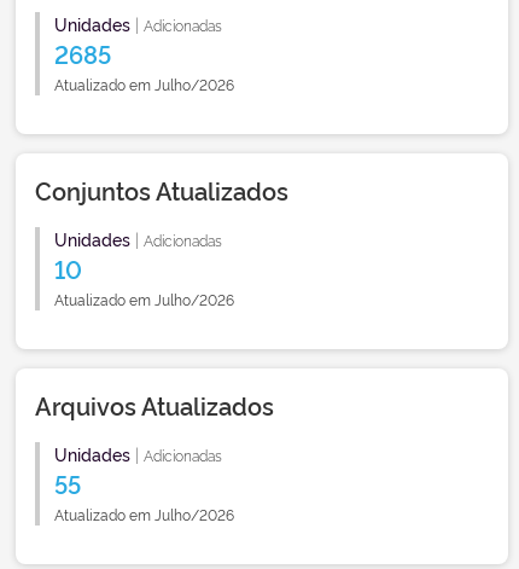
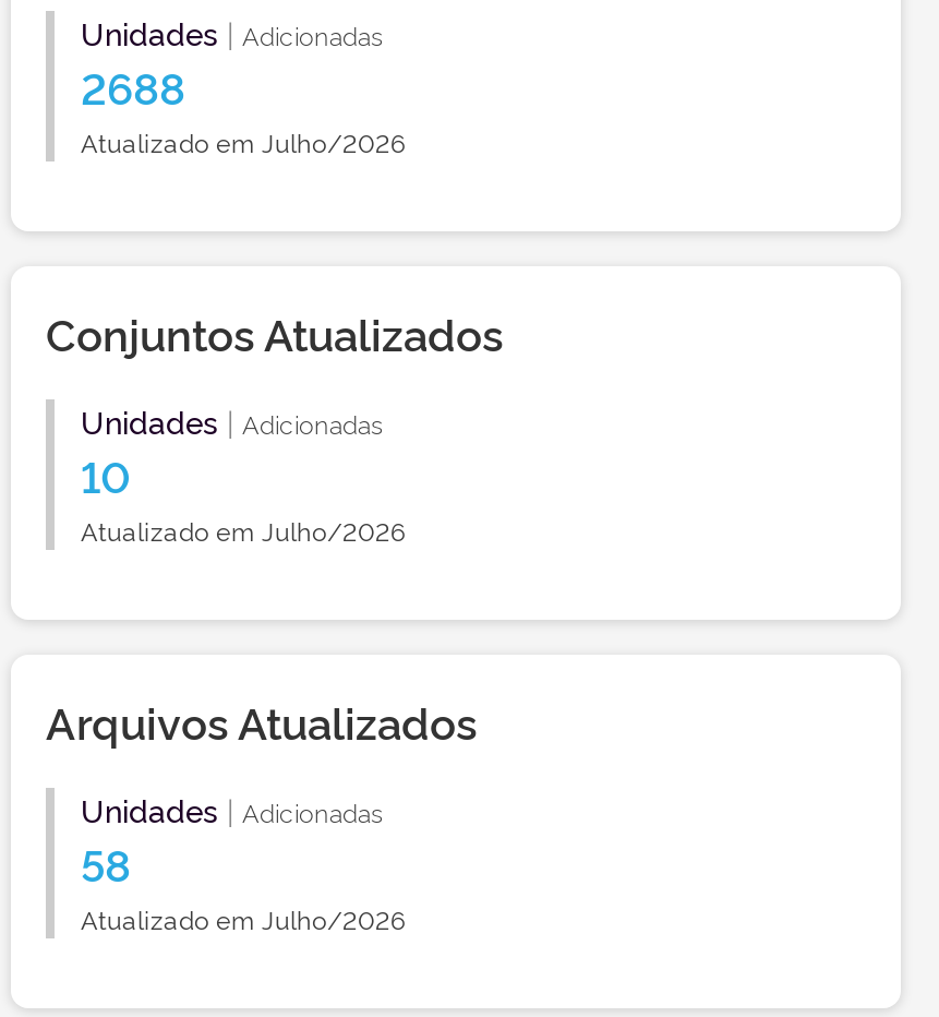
[54,36,111,69] 2685 -> [81,53,185,115] 2688
[54,466,81,500] 55 -> [81,830,131,892] 58

